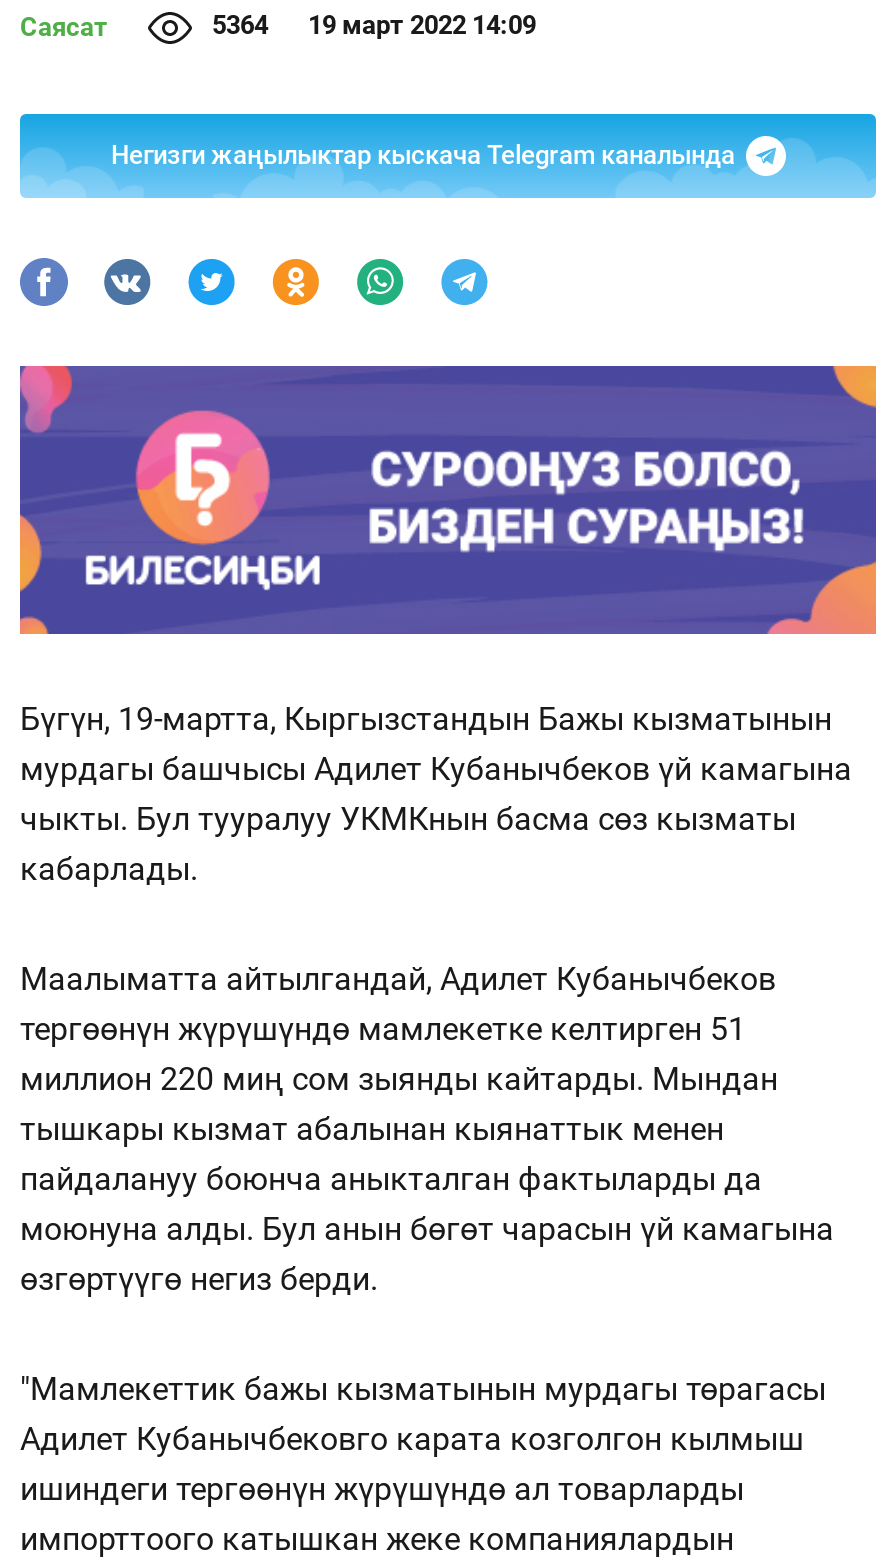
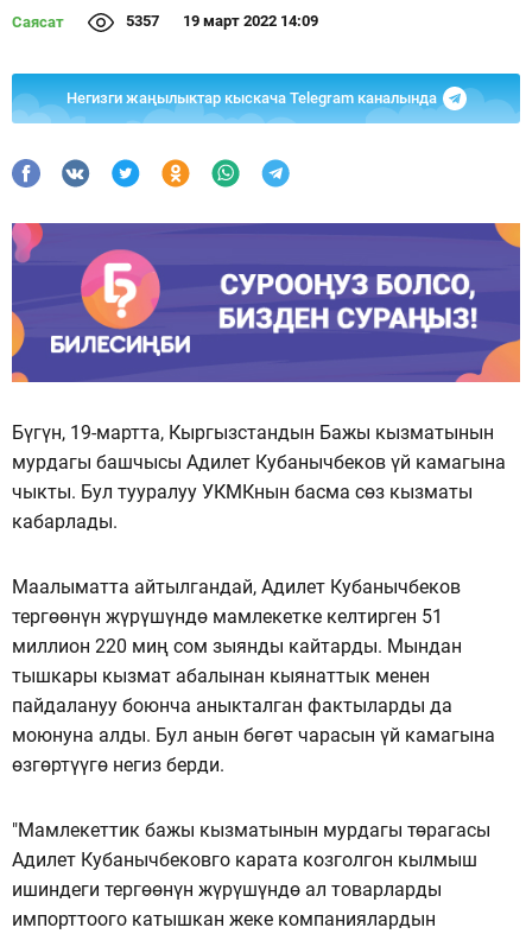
[212,10,536,40] 5364 19 март 2022 14:09 -> [126,12,318,30] 5357 19 март 2022 14:09

